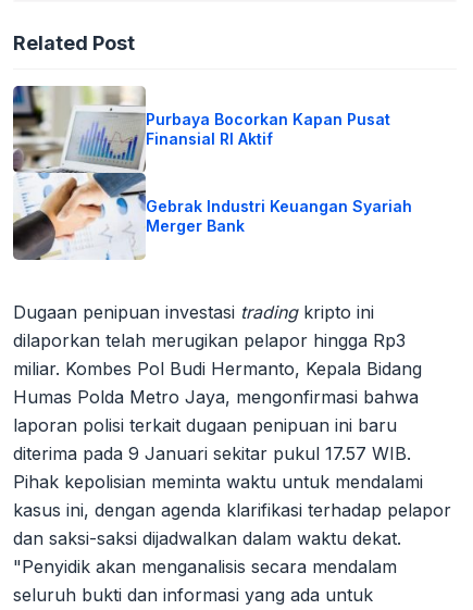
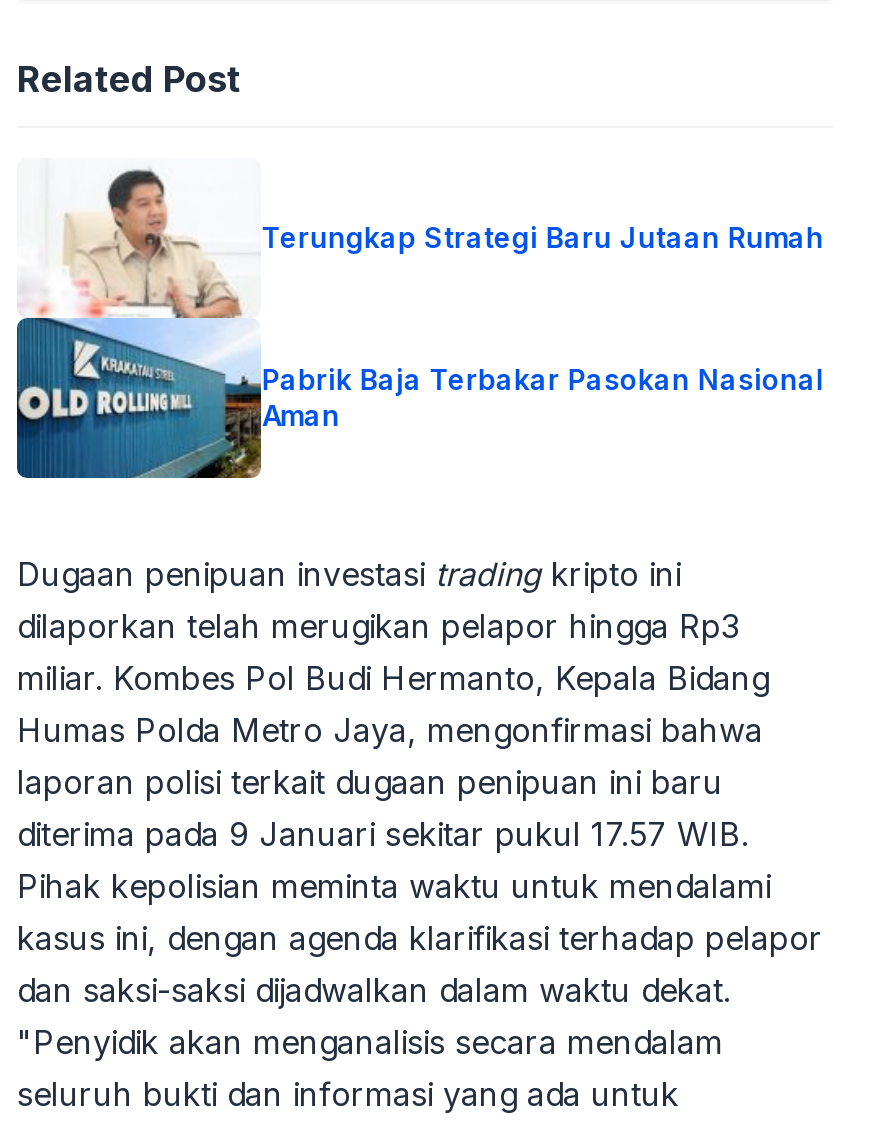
[12,85,391,261] [image] | Purbaya Bocorkan Kapan Pusat | Finansial RI Aktif -> [15,158,824,480] [image] | Terungkap Strategi Baru Jutaan Rumah
[146,197,413,235] Gebrak Industri Keuangan Syariah | Merger Bank -> [262,362,824,432] Pabrik Baja Terbakar Pasokan Nasional | Aman

